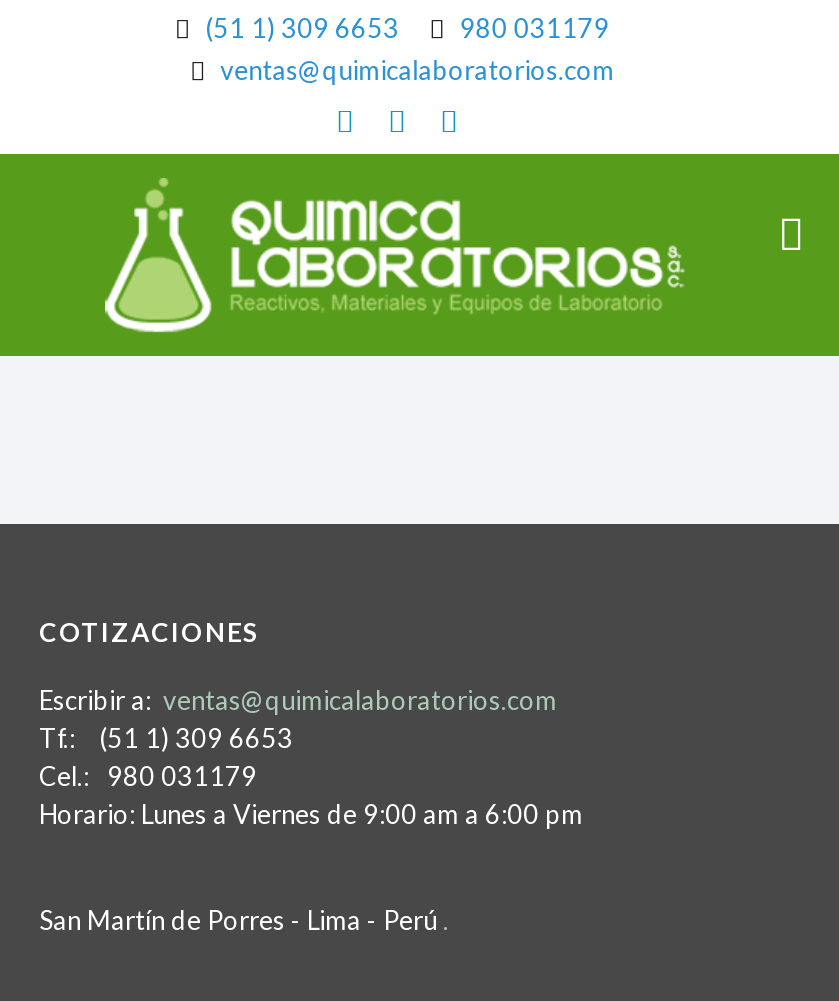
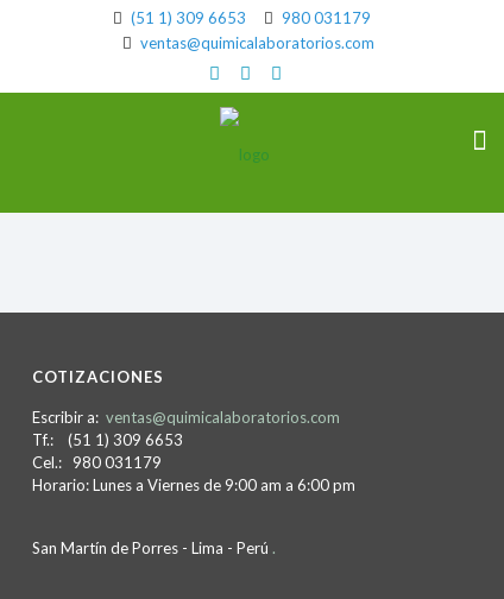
[103,178,213,334] [image] -> none
[229,178,685,312] [image] -> none

